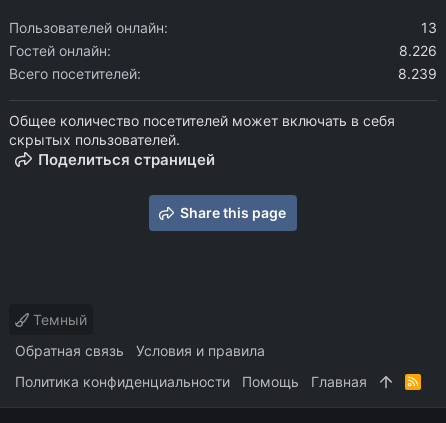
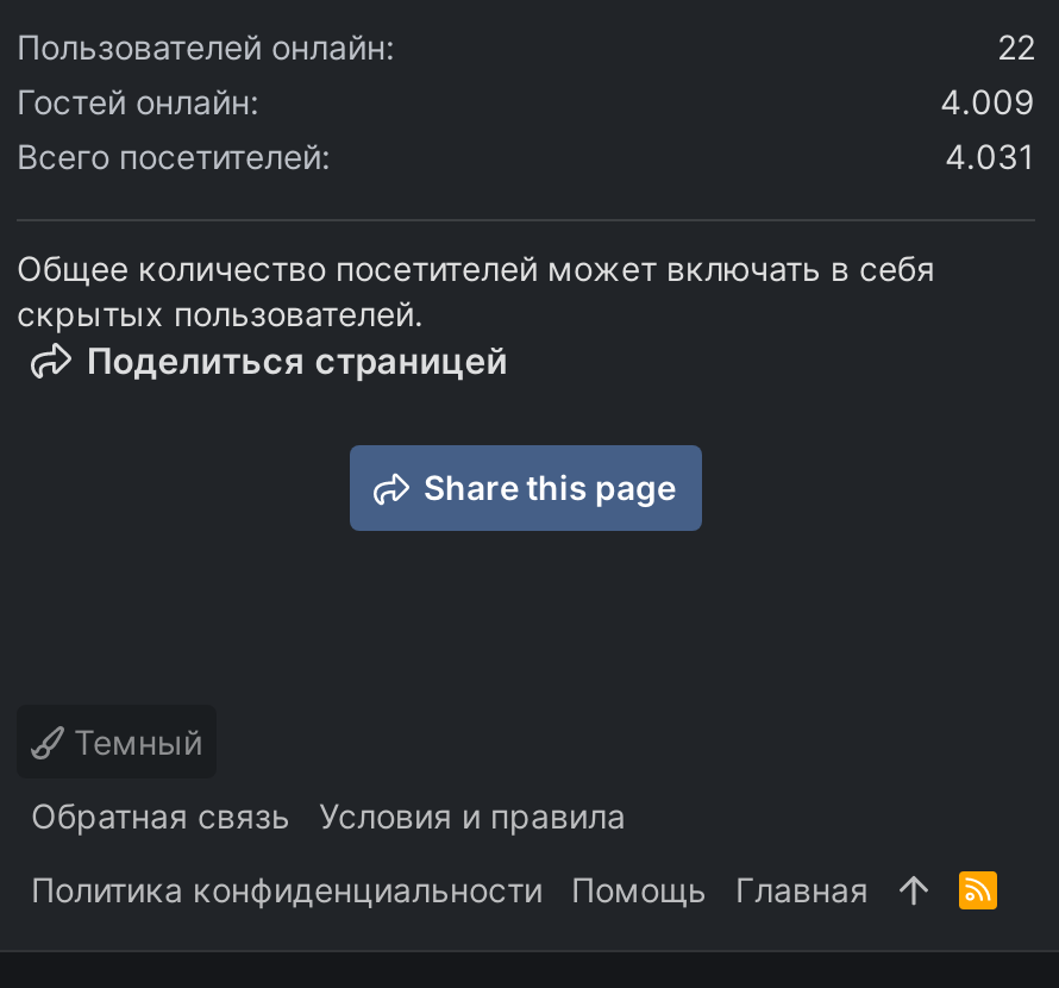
[421,19,437,36] 13 -> [997,26,1035,67] 22
[399,42,437,59] 8.226 -> [940,81,1035,121] 4.009
[398,65,437,82] 8.239 -> [945,136,1035,176] 4.031

